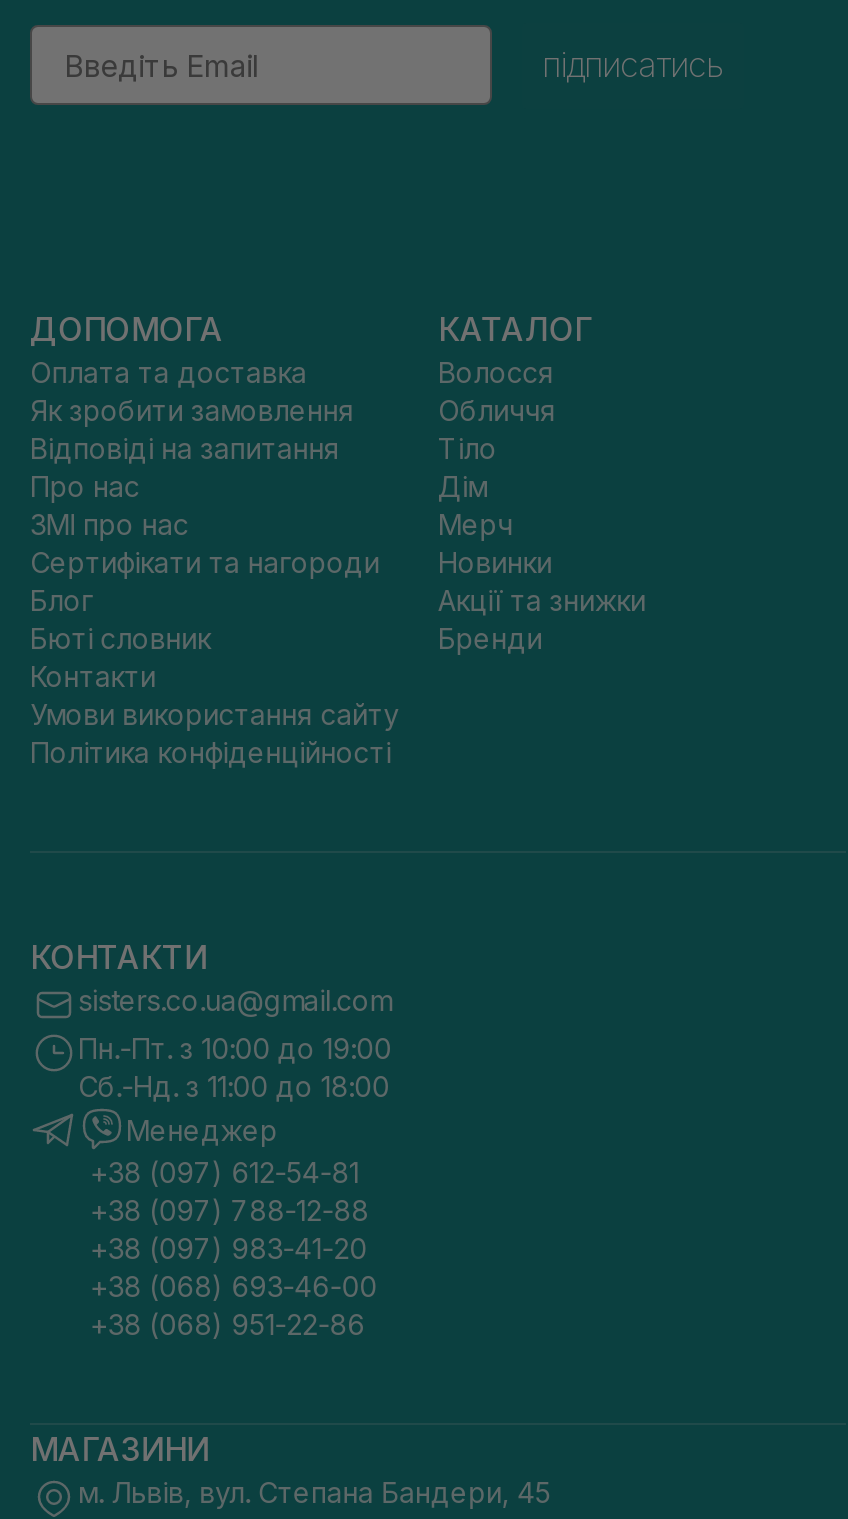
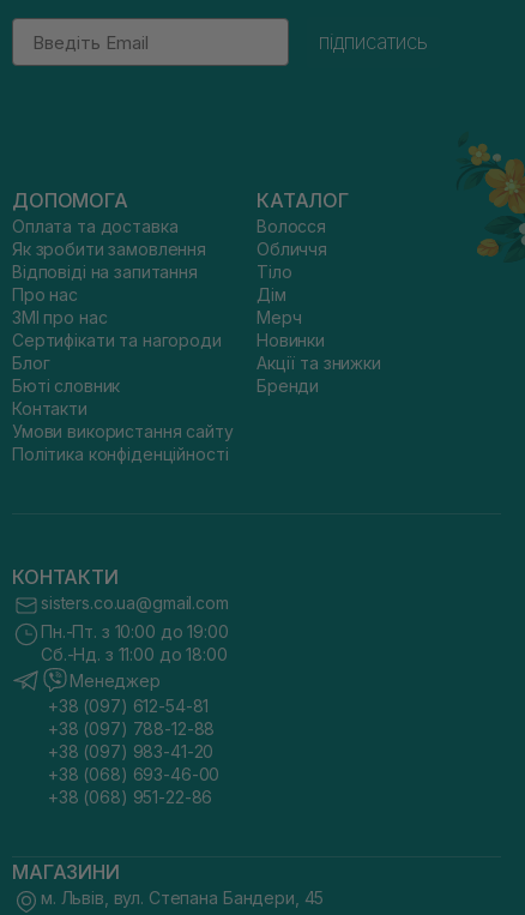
none -> [459,139,521,261] [image]

